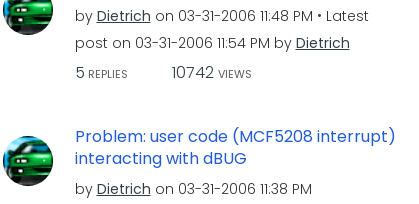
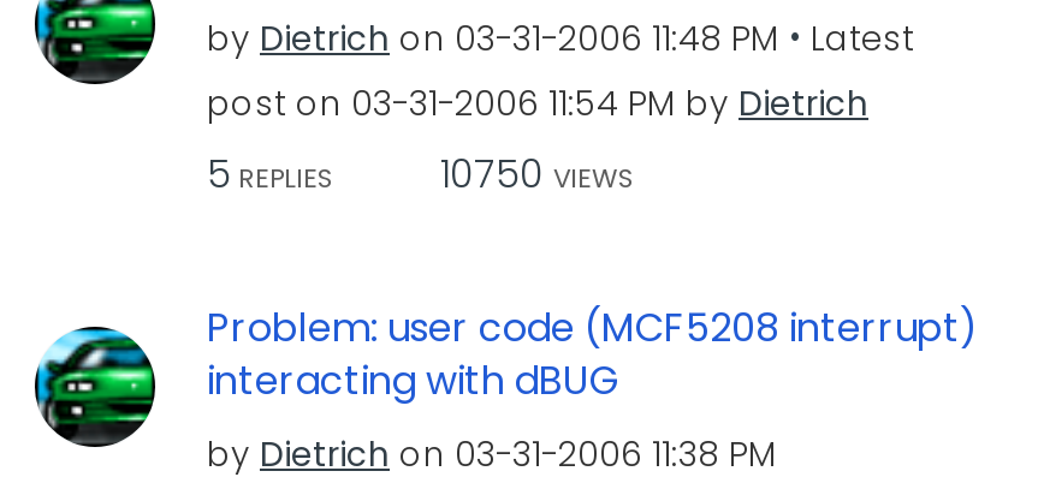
[74,60,251,83] 5 REPLIES 10742 VIEWS -> [207,145,635,201] 5 REPLIES 10750 VIEWS

